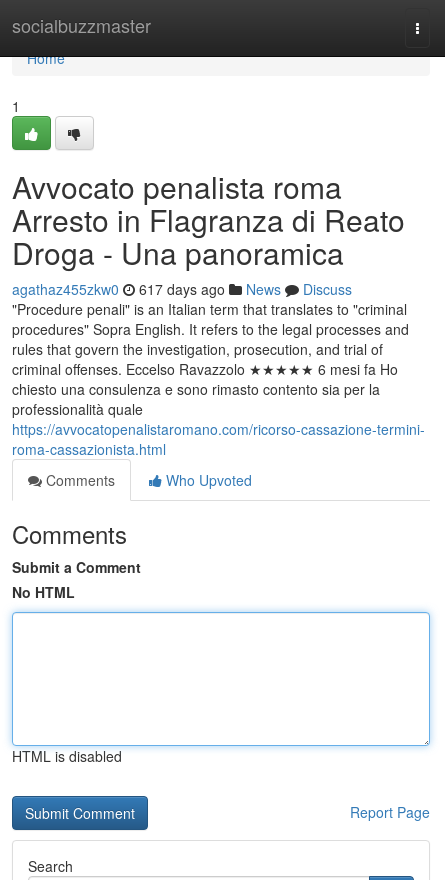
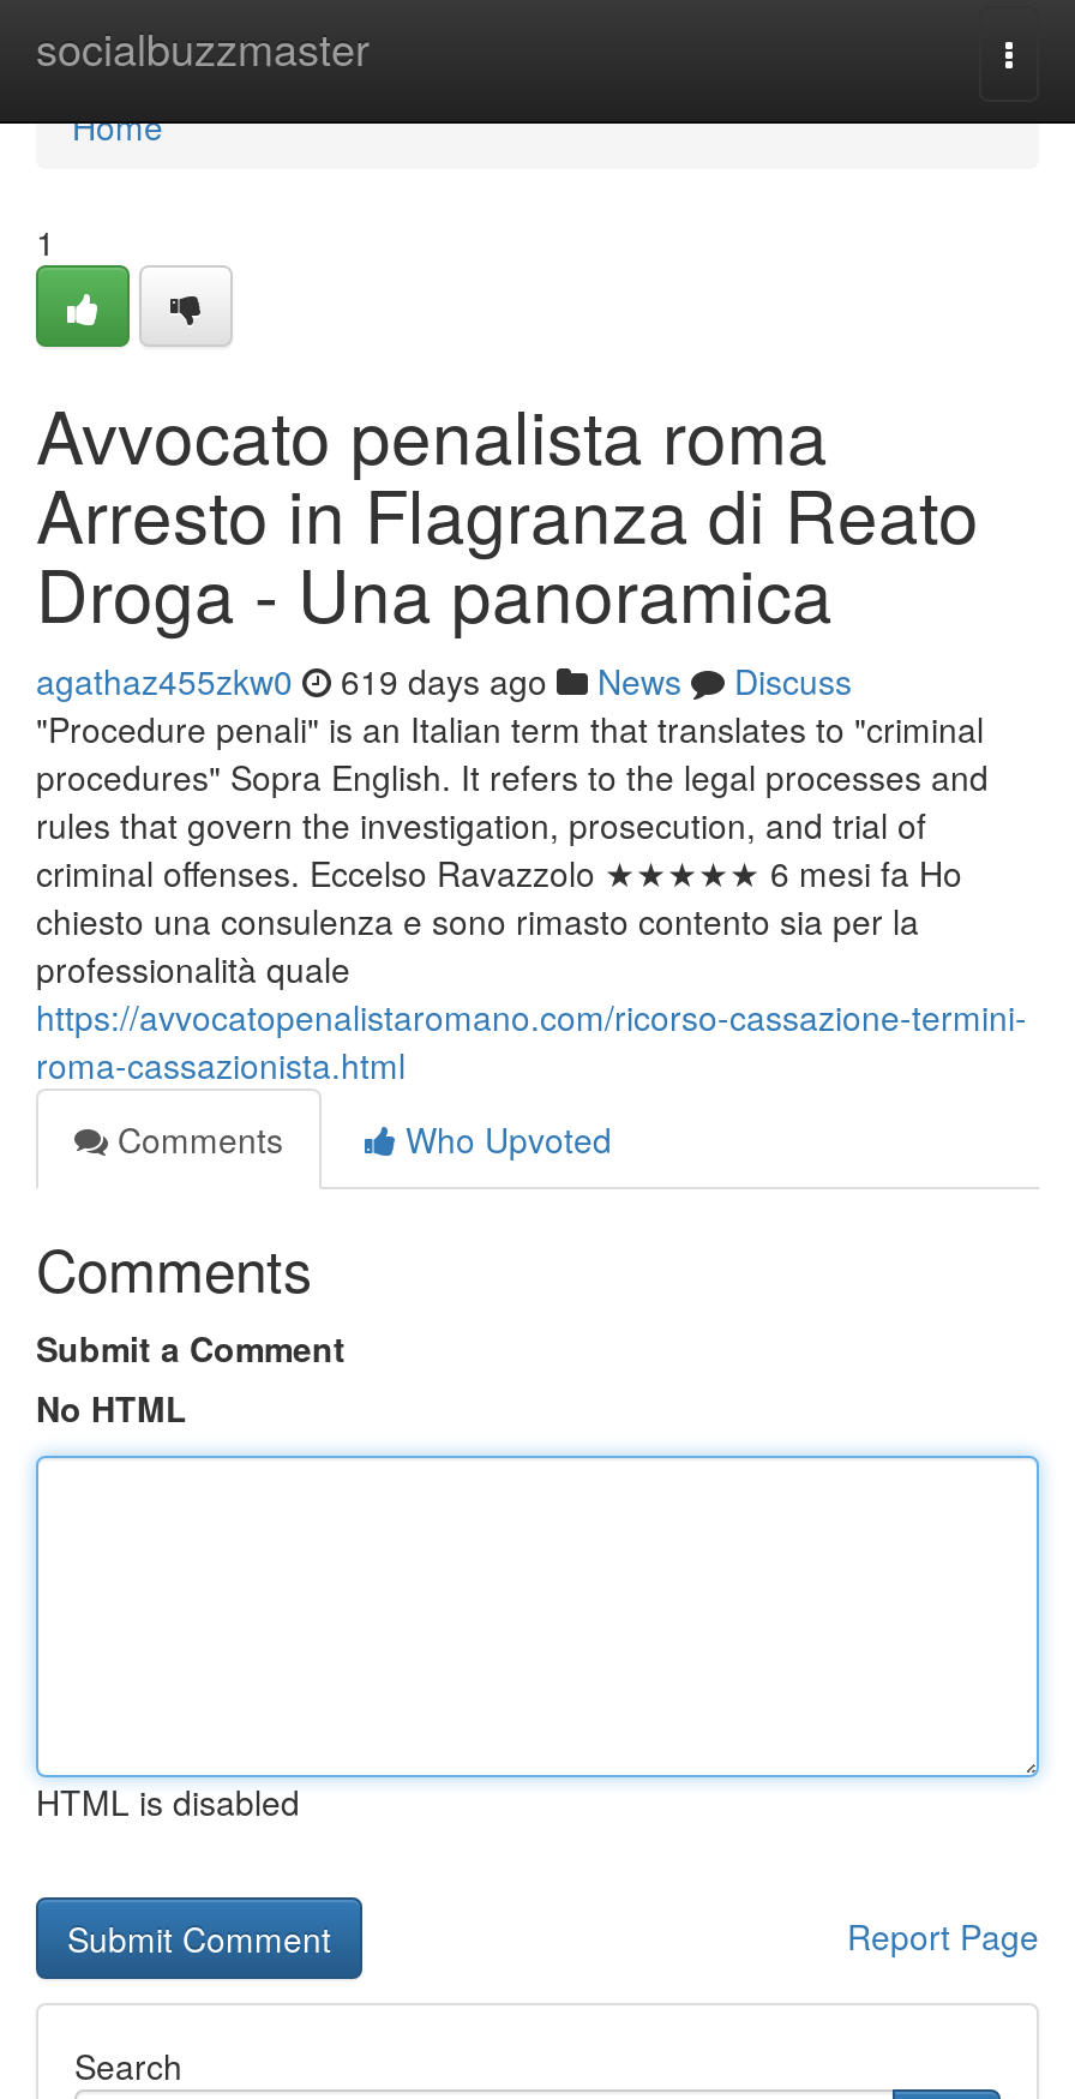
[12,279,352,299] agathaz455zkw0 617 days ago News Discuss -> [36,656,852,704] agathaz455zkw0 619 days ago News Discuss

